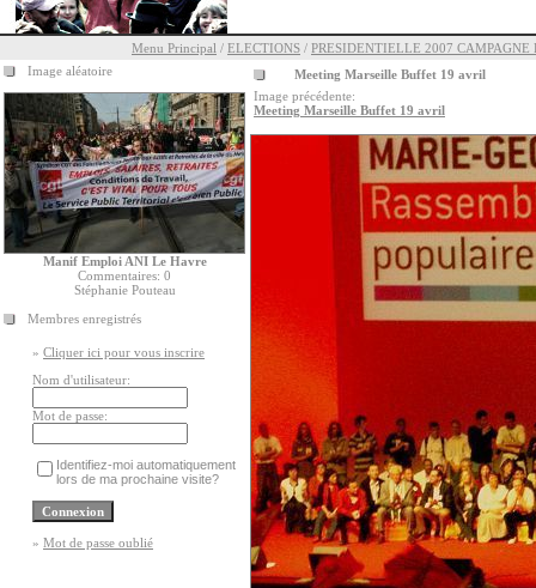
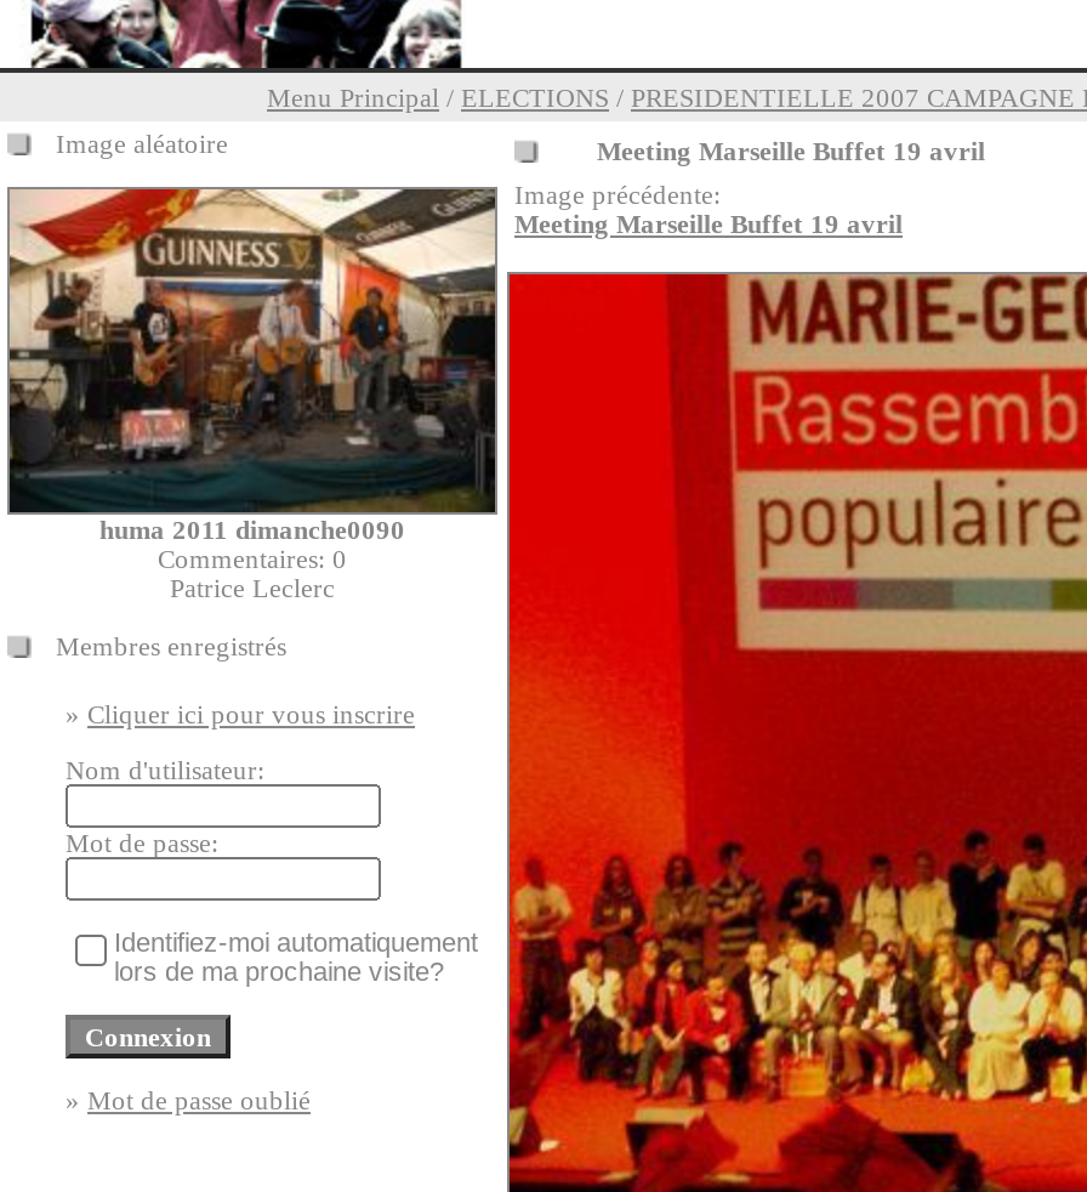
[4,92,245,268] [image] | Manif Emploi ANI Le Havre -> [7,187,497,544] [image] | huma 2011 dimanche0090
[74,283,175,297] Stéphanie Pouteau -> [170,573,335,602] Patrice Leclerc

